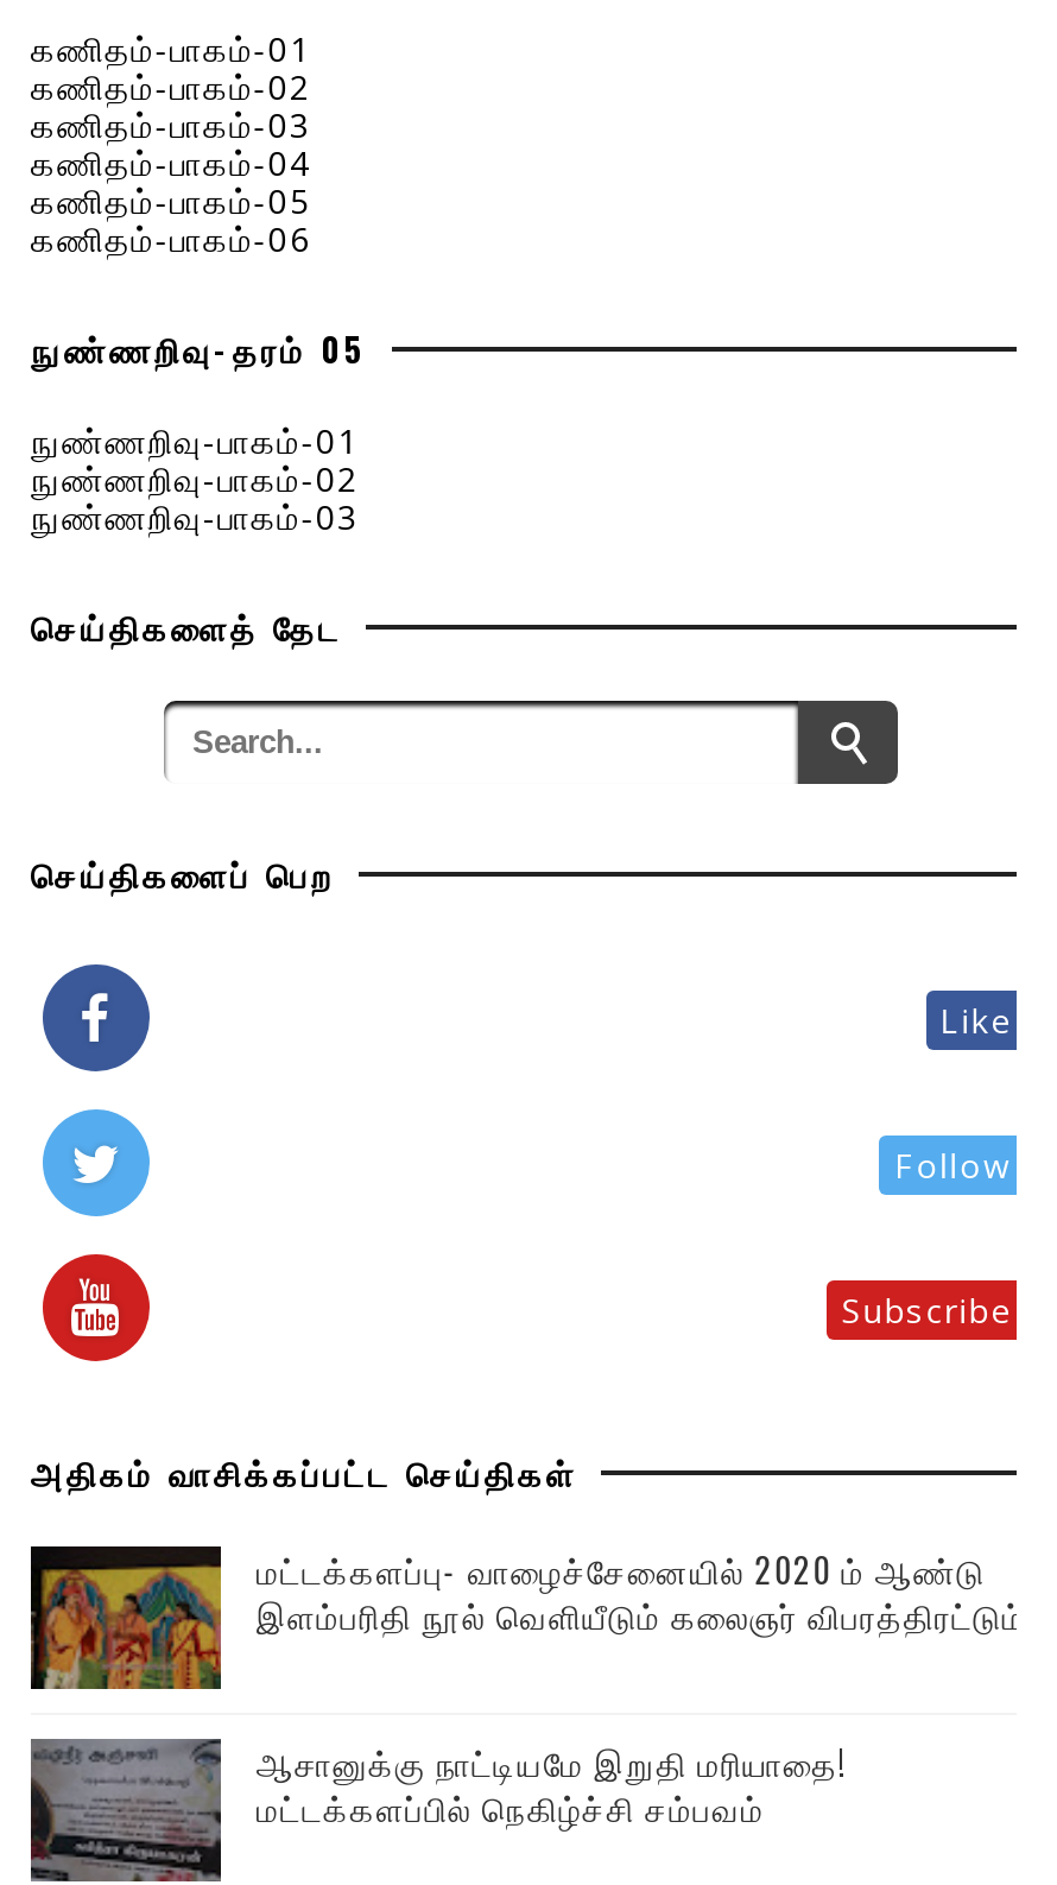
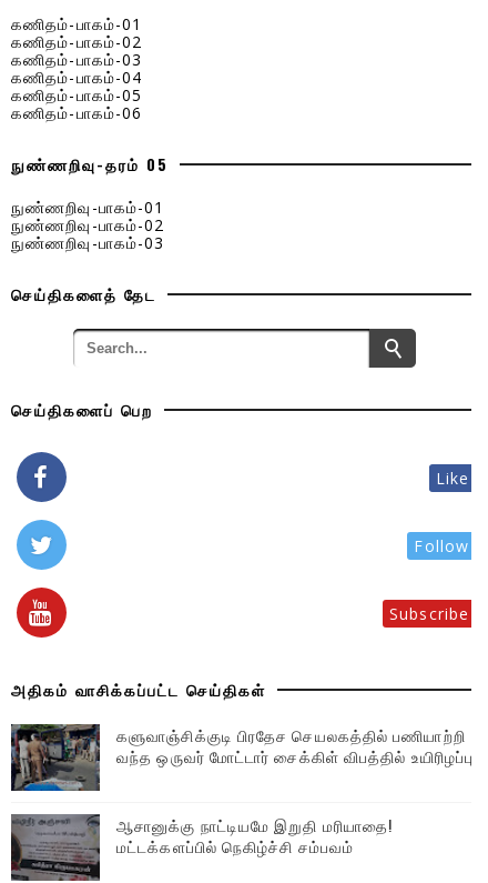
[29,1544,1046,1691] [image] | மட்டக்களப்பு- வாழைச்சேனையில் 2020 ம் ஆண்டு | இளம்பரிதி நூல் வெளியீடும் கலைஞர் விபரத்திரட்டும்!! -> [10,723,474,792] [image] | களுவாஞ்சிக்குடி பிரதேச செயலகத்தில் பணியாற்றி | வந்த ஒருவர் மோட்டார் சைக்கிள் விபத்தில் உயிரிழப்பு

